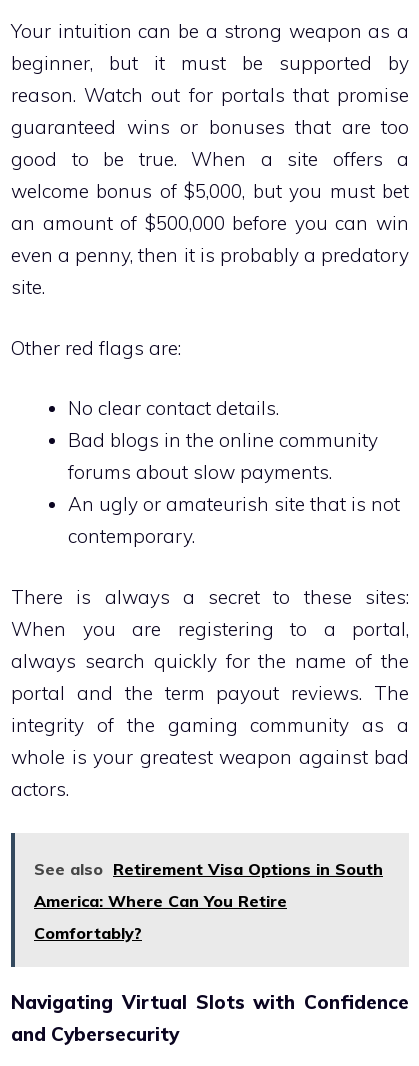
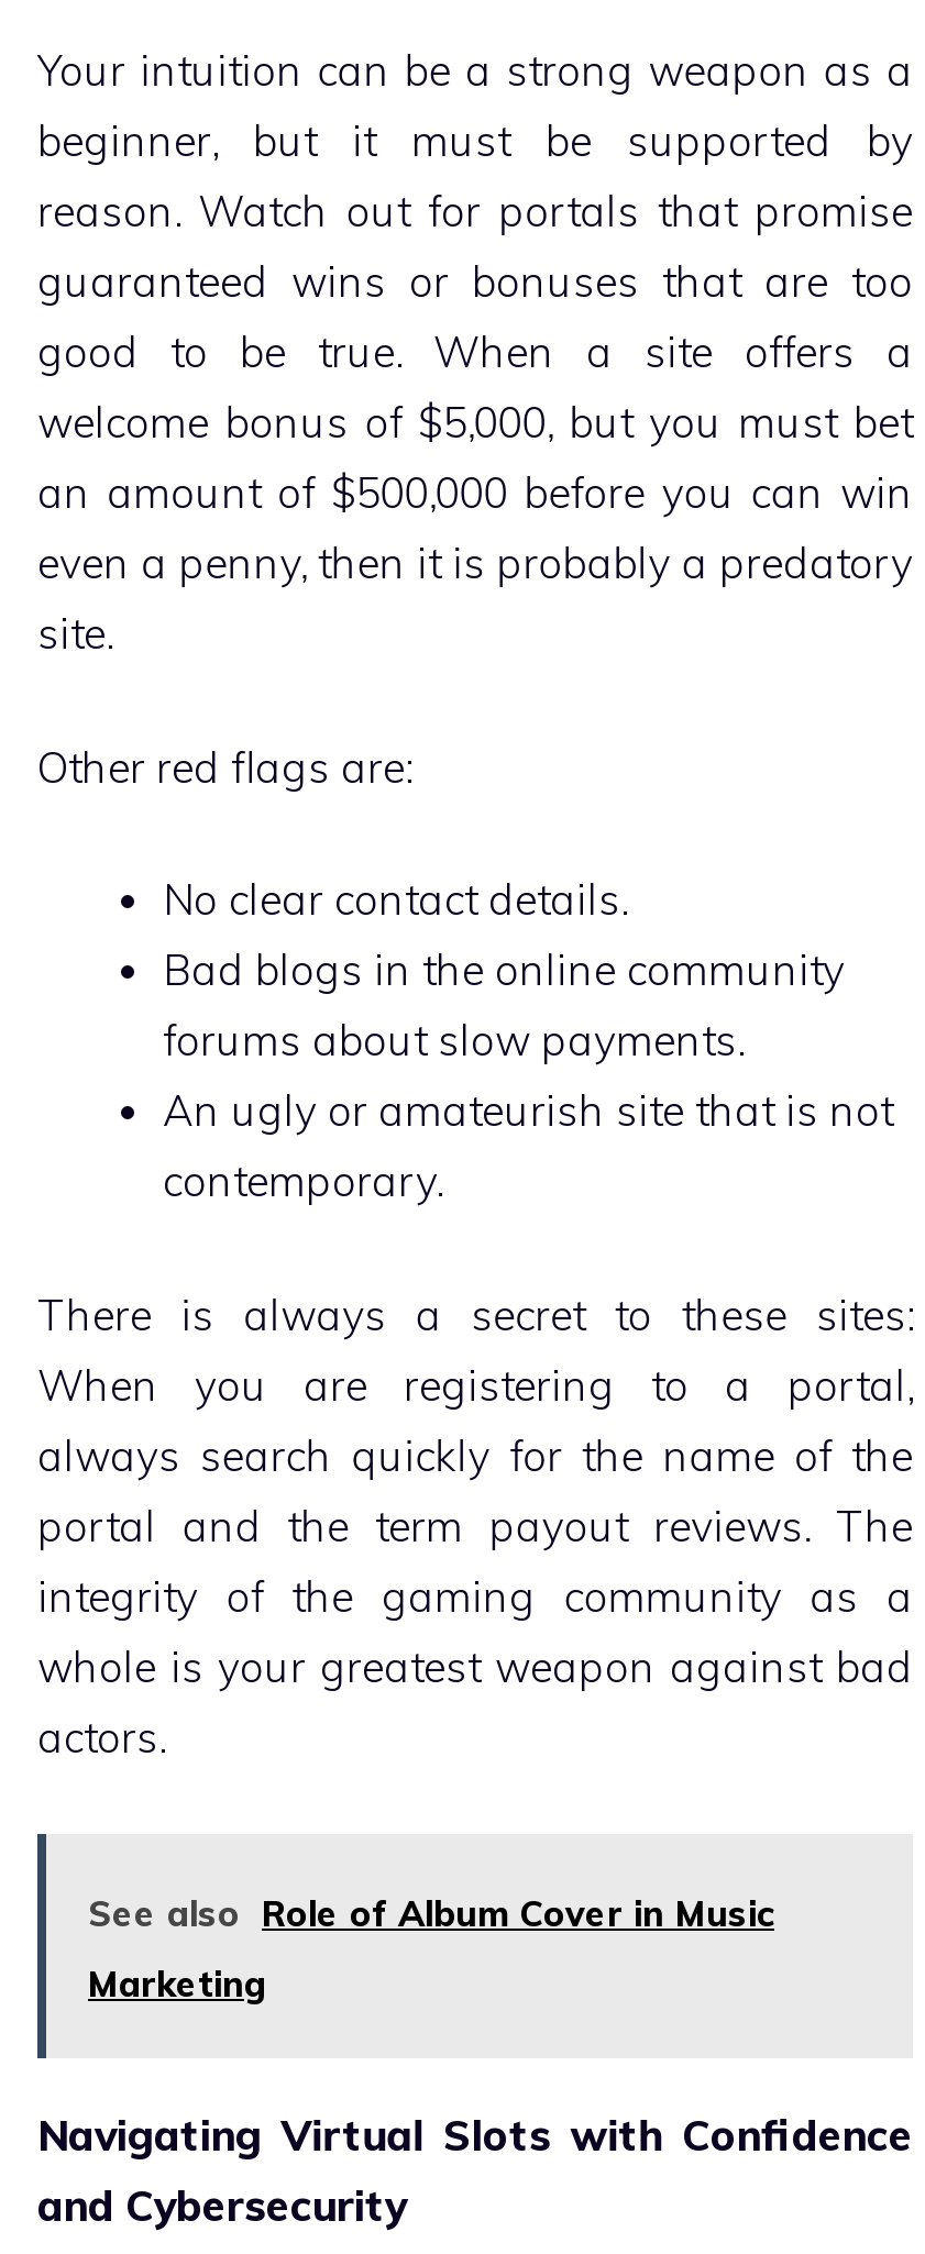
[34,859,383,943] See also Retirement Visa Options in South | America: Where Can You Retire | Comfortably? -> [88,1891,774,2006] See also Role of Album Cover in Music | Marketing

